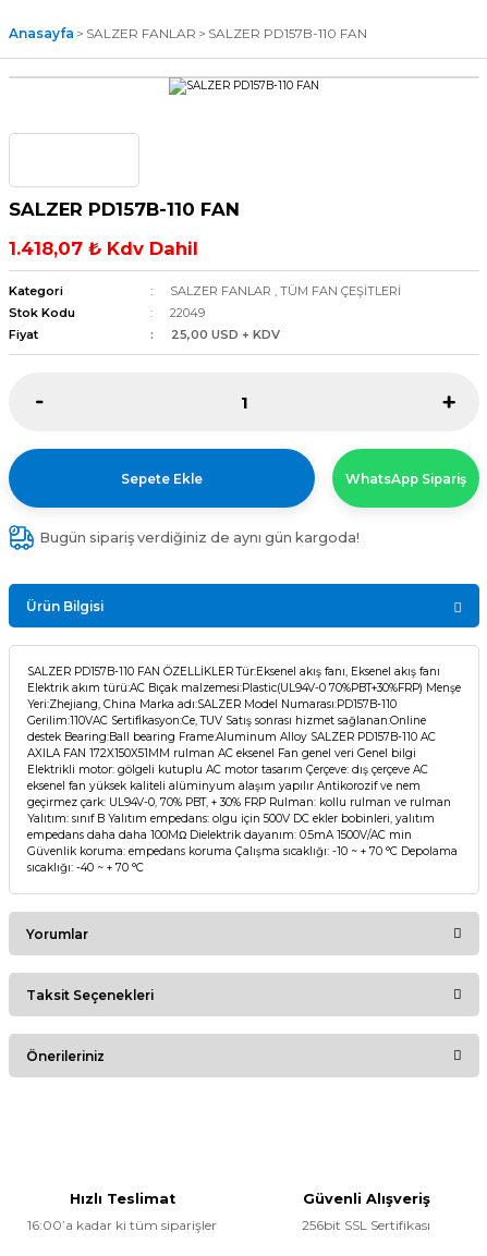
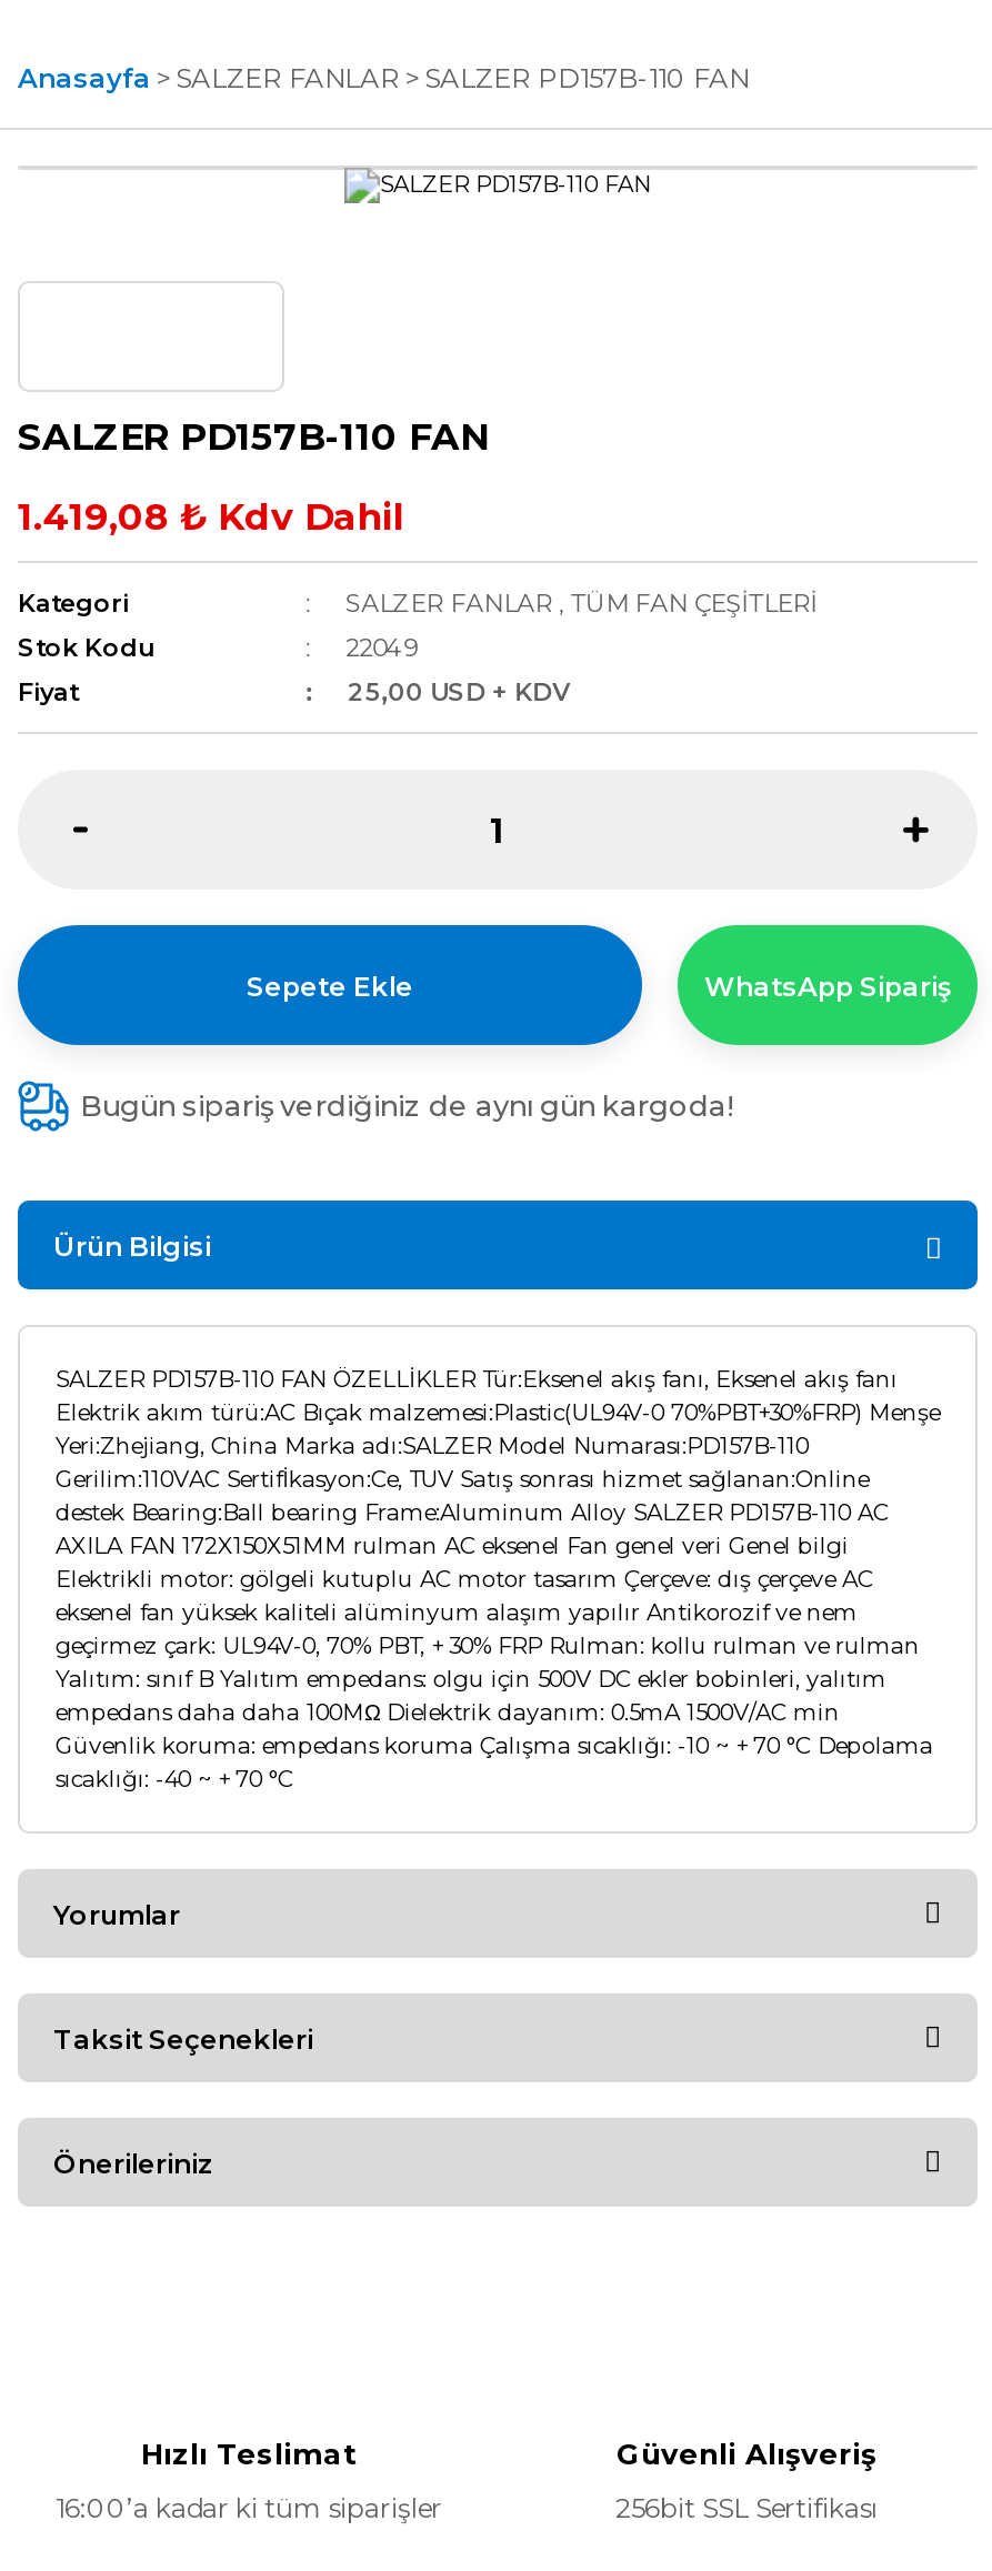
[9,237,198,259] 1.418,07 ₺ Kdv Dahil -> [18,494,404,539] 1.419,08 ₺ Kdv Dahil

